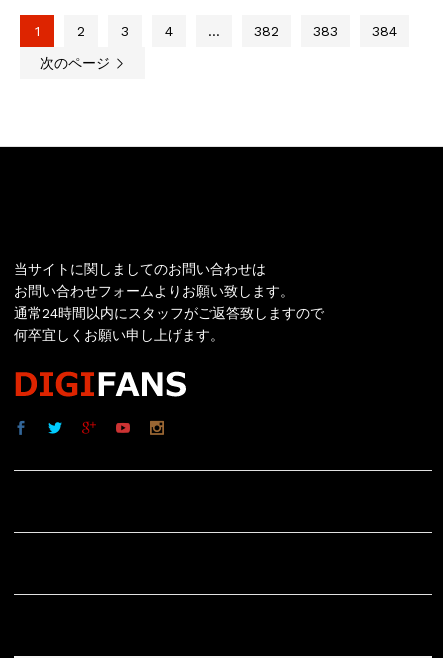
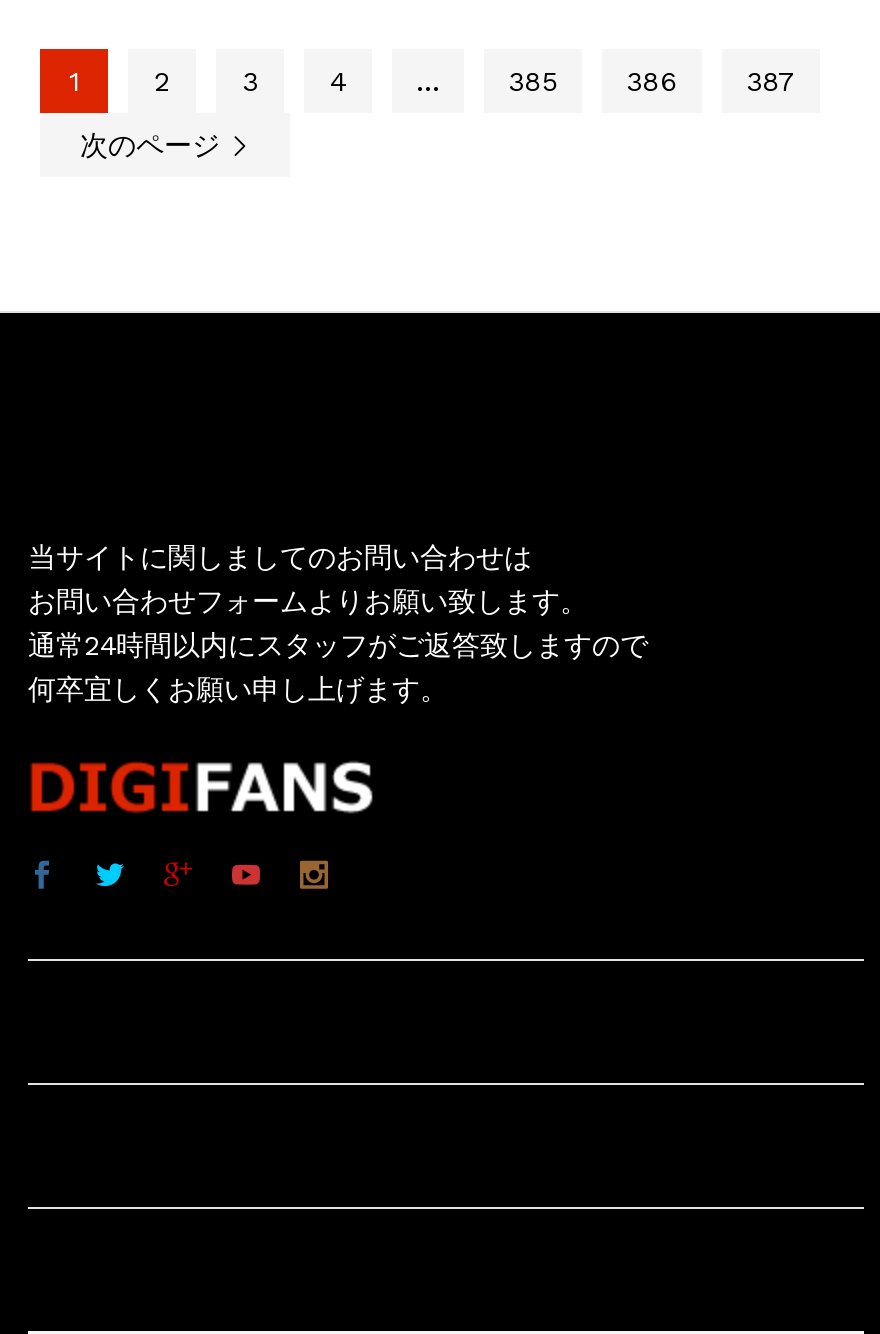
[254,23,279,39] 382 -> [508,64,558,96] 385
[313,23,338,39] 383 -> [626,64,678,96] 386
[372,23,397,39] 384 -> [746,64,796,96] 387

